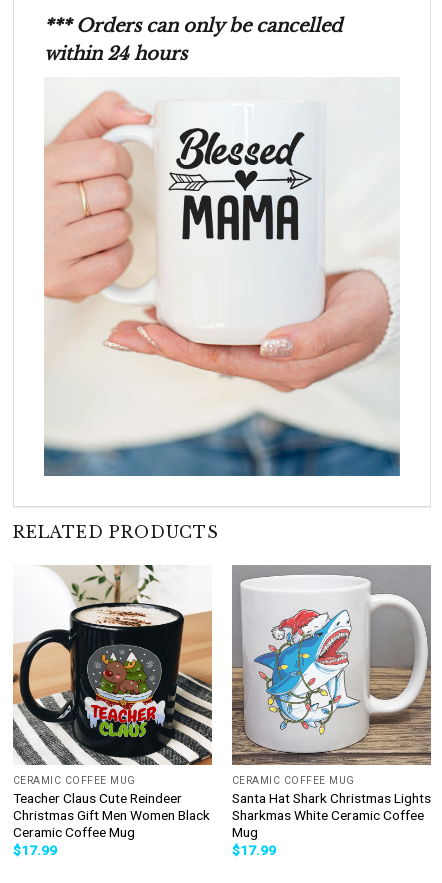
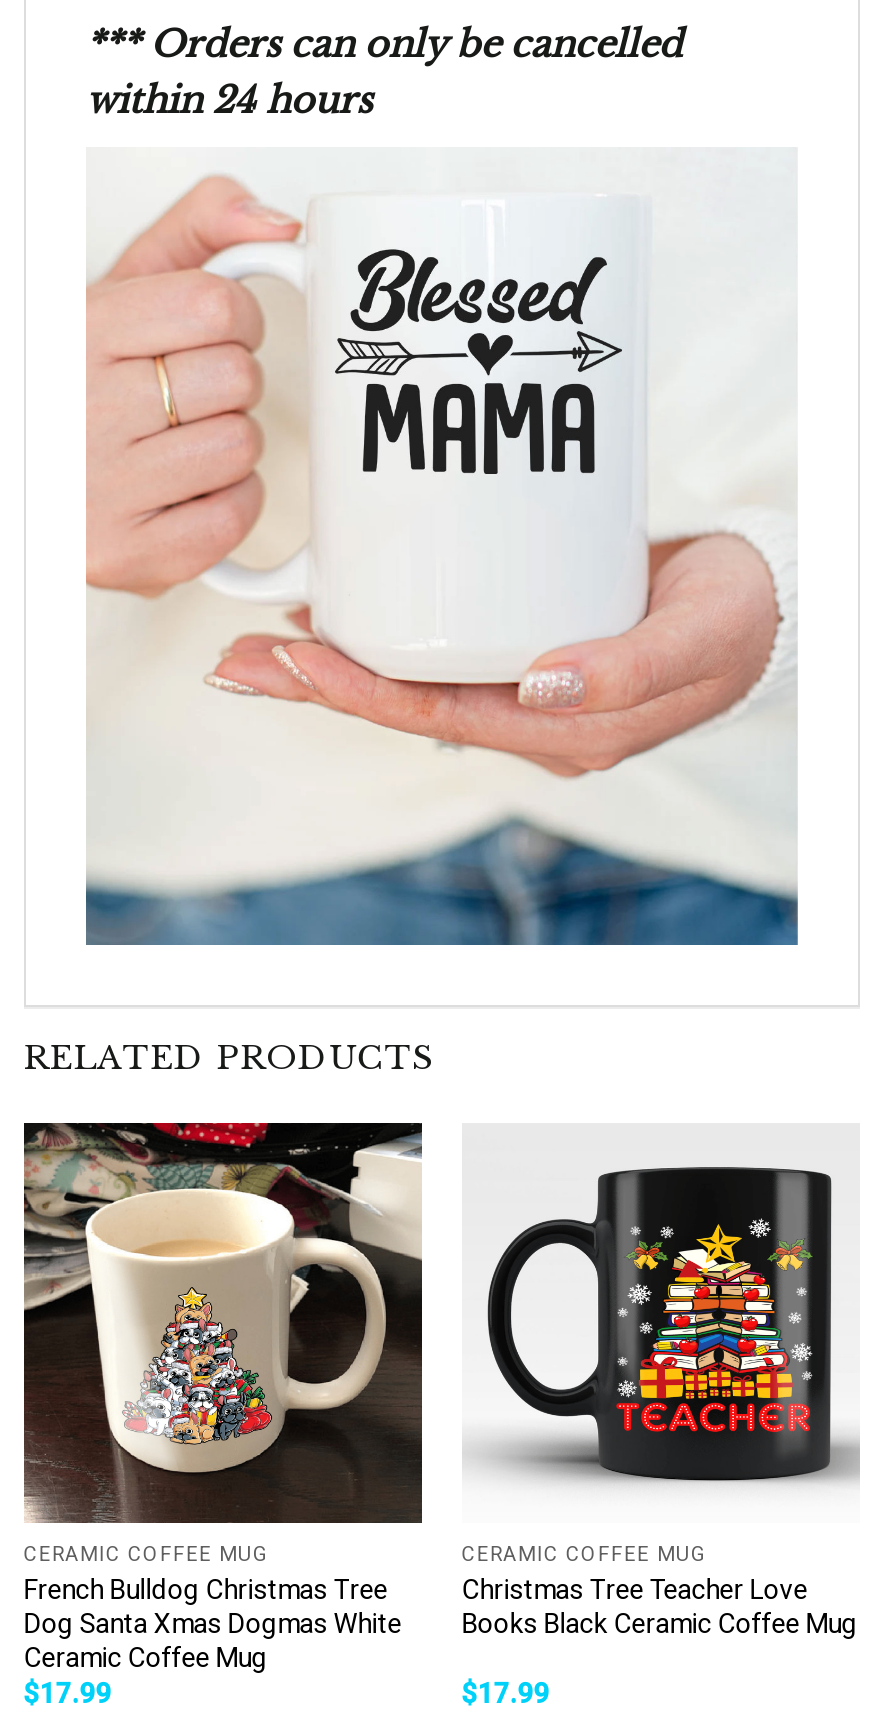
[12,564,213,823] [image] | Teacher Claus Cute Reindeer | Christmas Gift Men Women Black -> [22,1121,424,1639] [image] | French Bulldog Christmas Tree | Dog Santa Xmas Dogmas White
[231,565,432,840] [image] | Santa Hat Shark Christmas Lights | Sharkmas White Ceramic Coffee | Mug -> [462,1125,860,1639] [image] | Christmas Tree Teacher Love | Books Black Ceramic Coffee Mug

